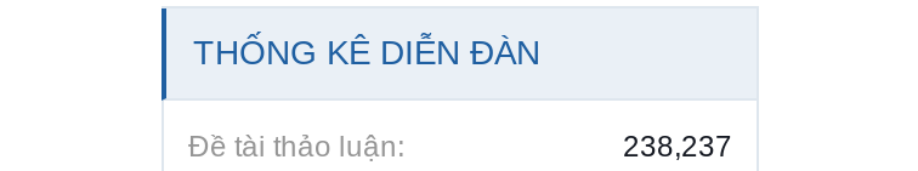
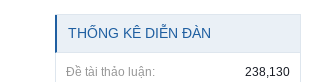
[623,129,732,163] 238,237 -> [245,64,290,78] 238,130

